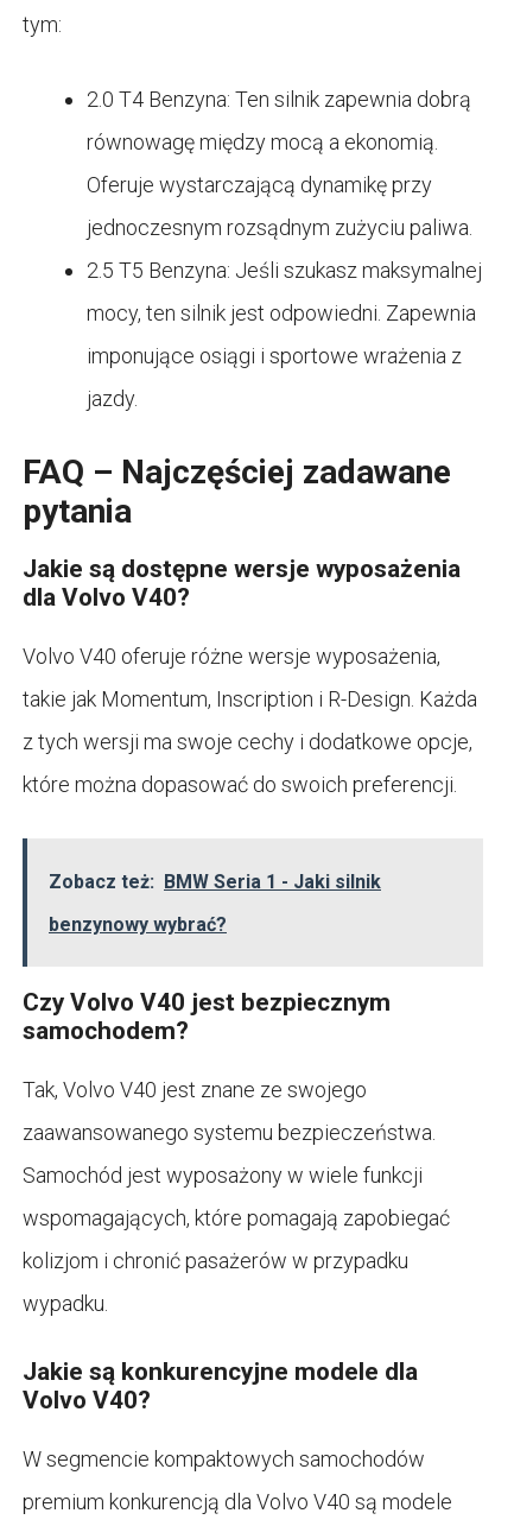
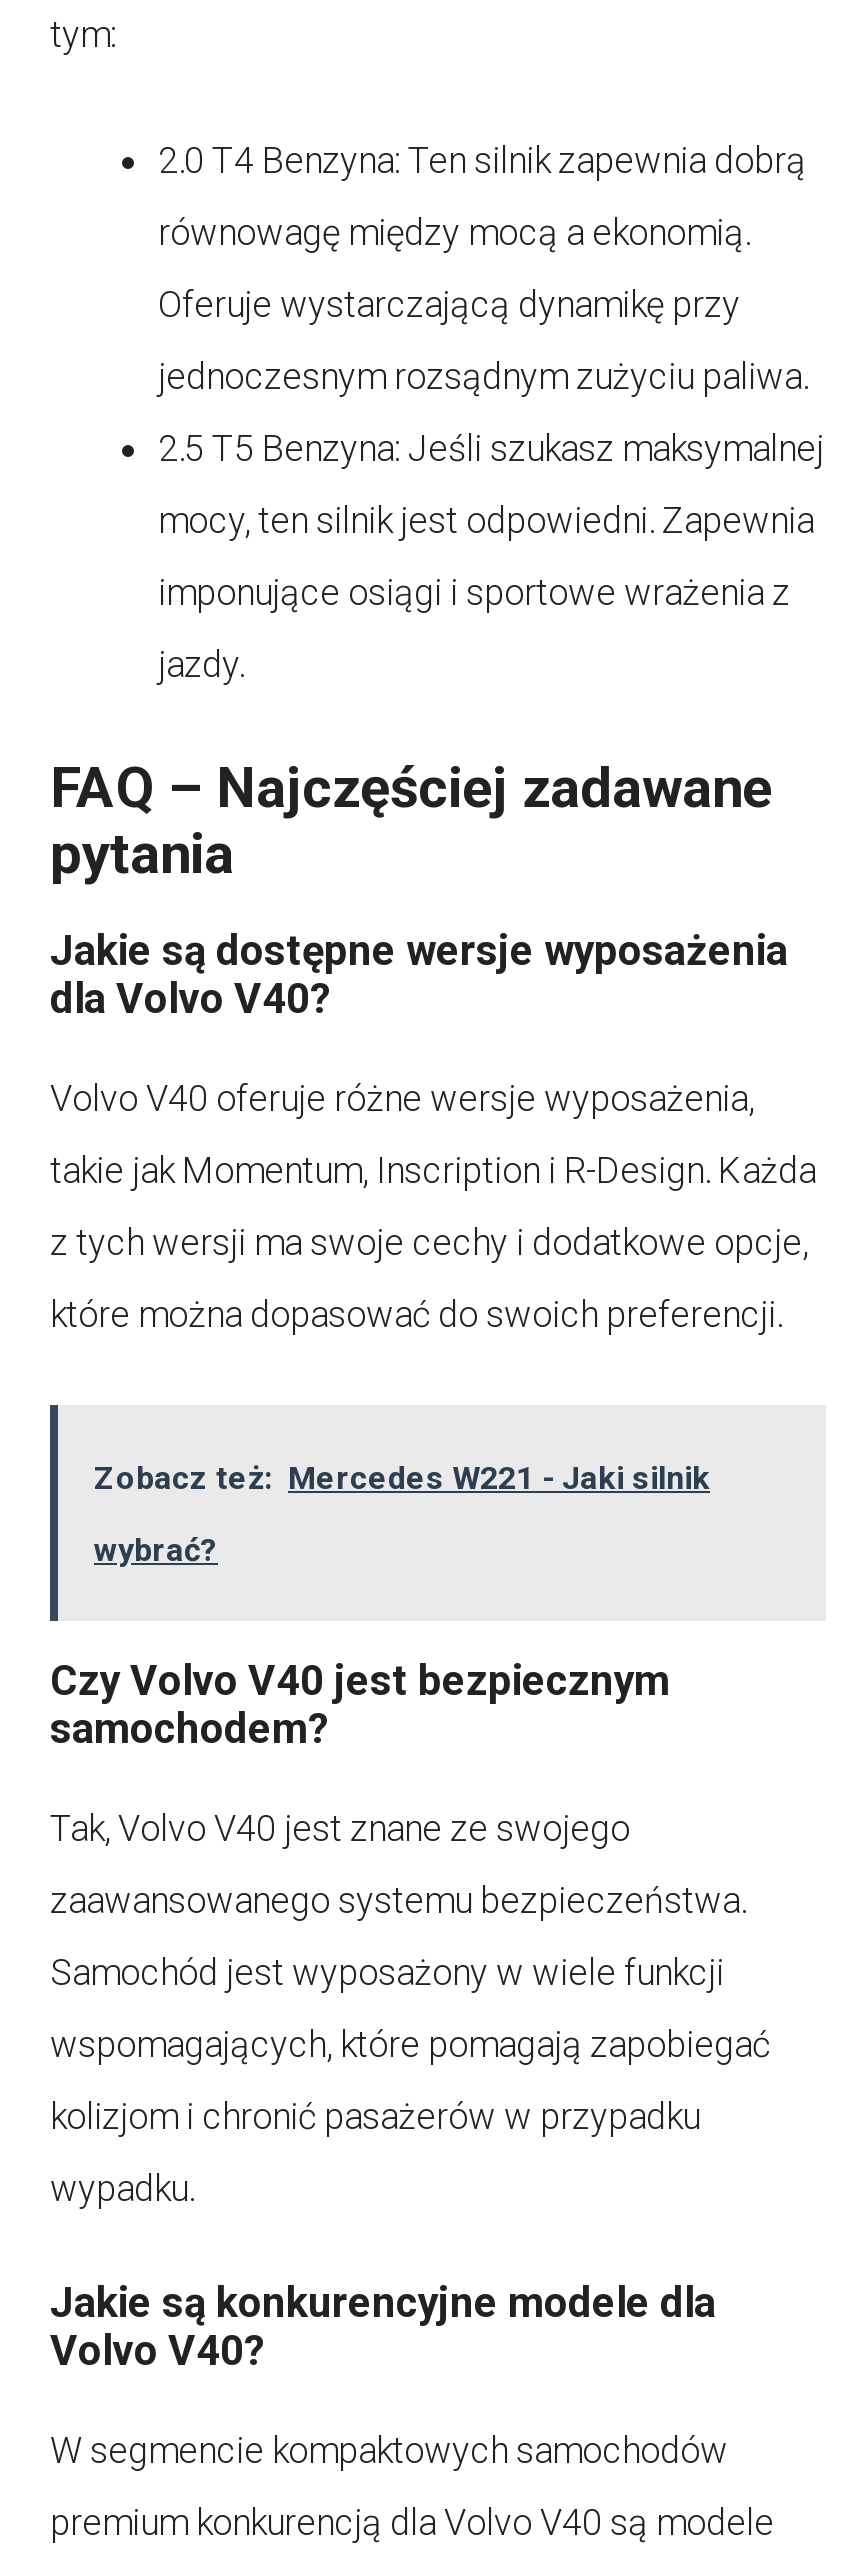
[49,870,381,893] Zobacz też: BMW Seria 1 - Jaki silnik -> [94,1458,710,1496] Zobacz też: Mercedes W221 - Jaki silnik
[49,913,227,935] benzynowy wybrać? -> [94,1530,218,1568] wybrać?

